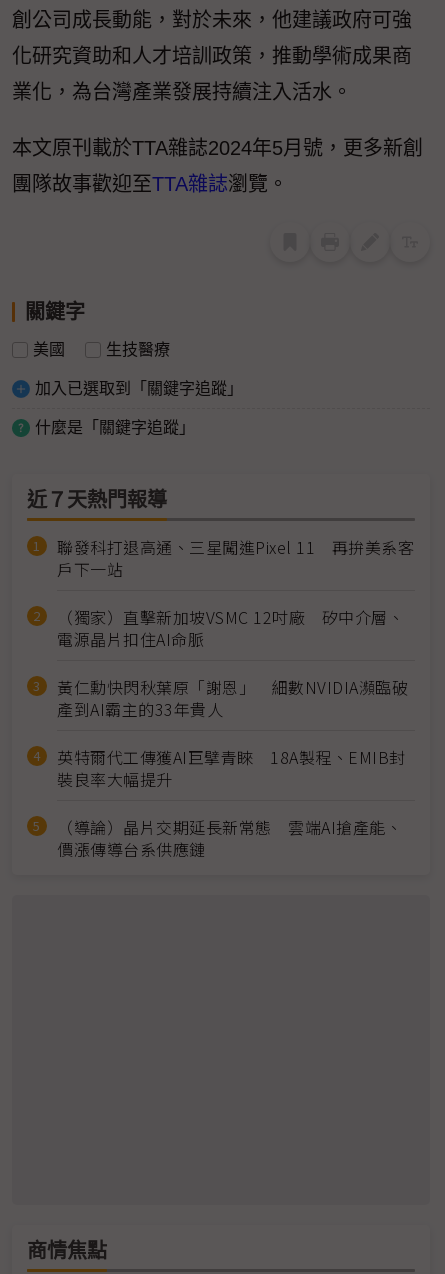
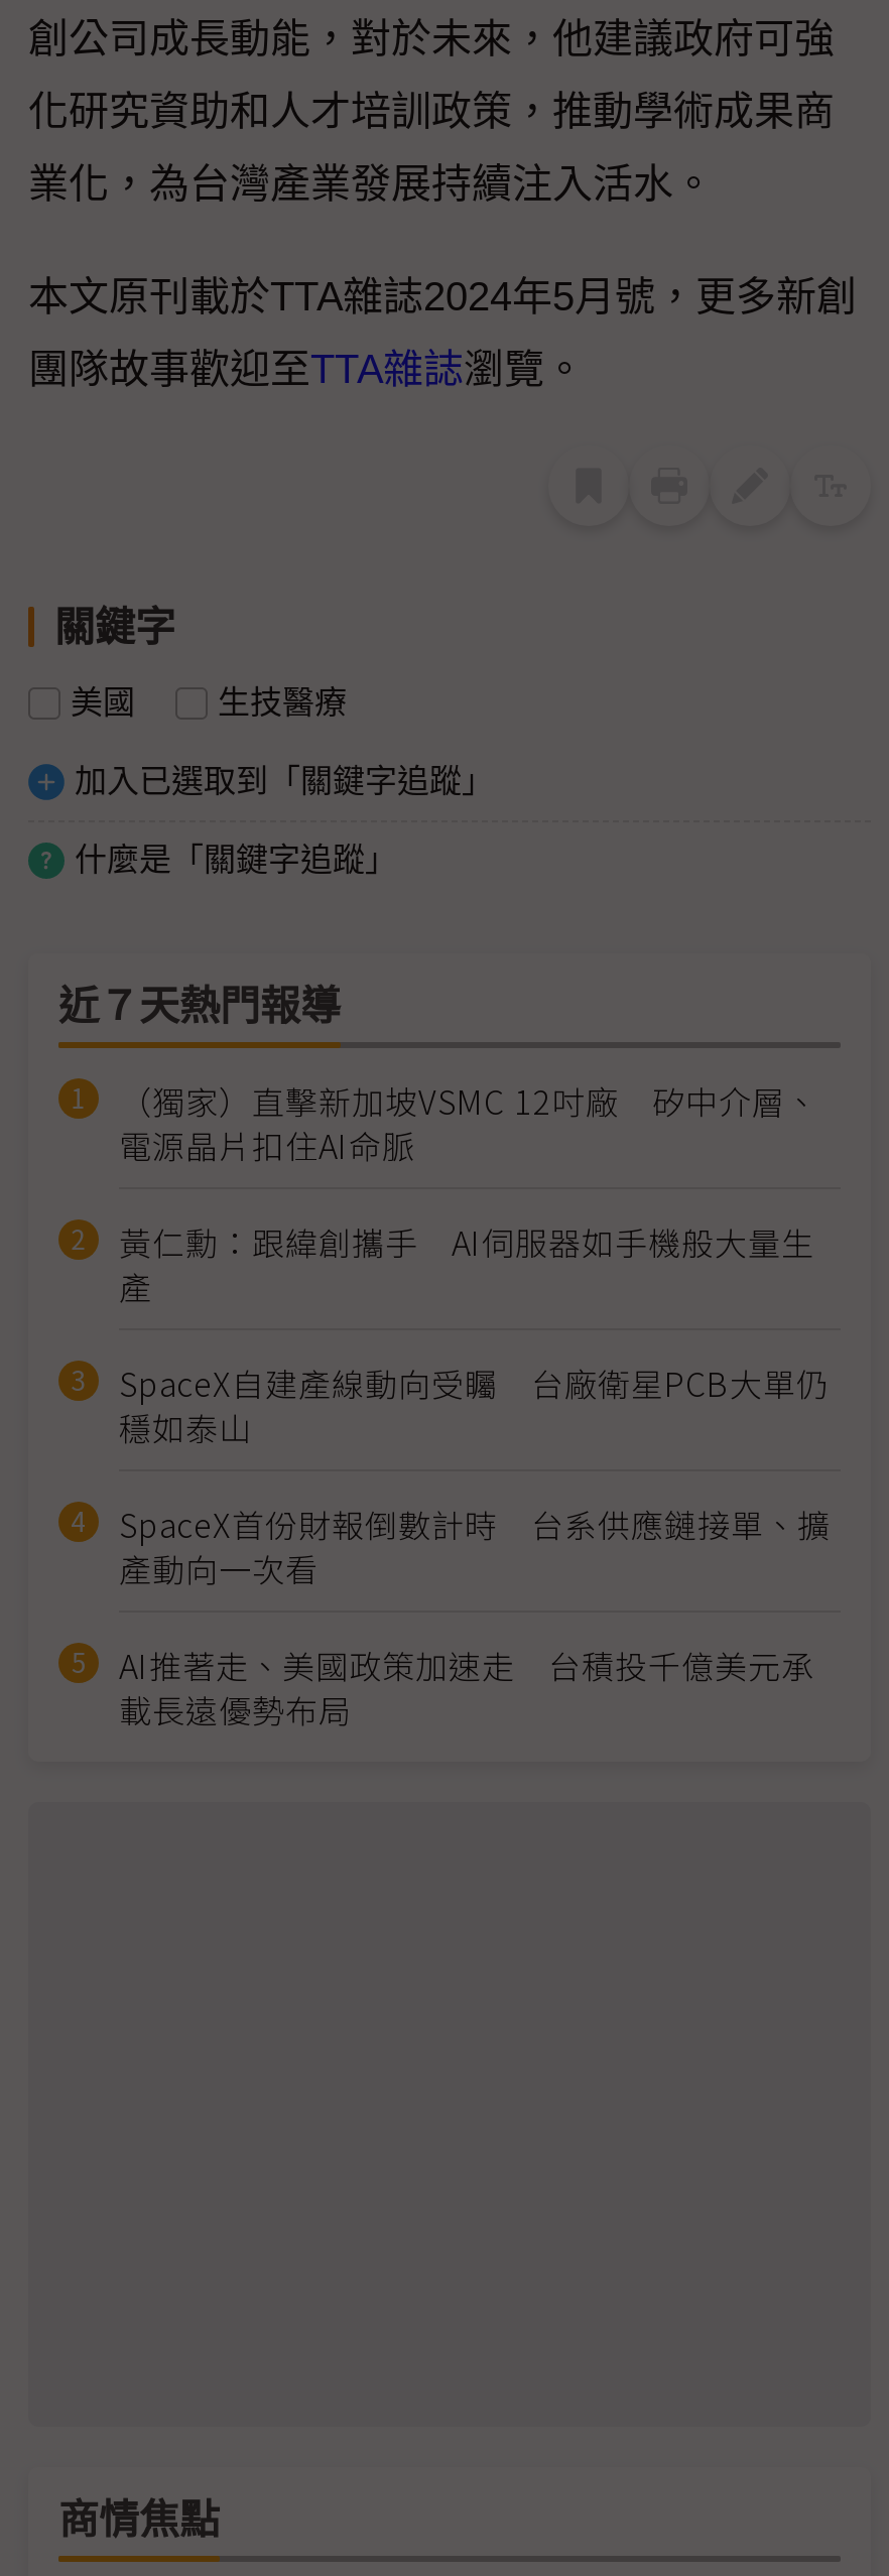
[57,534,414,580] 聯發科打退高通、三星闖進Pixel 11 再拚美系客 | 戶下一站 -> none
moved [57,604,404,650] -> [119,1075,818,1168]: （獨家）直擊新加坡VSMC 12吋廠 矽中介層、 | 電源晶片扣住AI命脈
[57,674,408,860] 黃仁勳快閃秋葉原「謝恩」 細數NVIDIA瀕臨破 | 產到AI霸主的33年貴人 | 英特爾代工傳獲AI巨擘青睞 18A製程、EMIB封 | 裝良率大幅提升 | （導論）晶片交期延長新常態 雲端AI搶產能、 | 價漲傳導台系供應鏈 -> [119,1216,831,1732] 黃仁勳：跟緯創攜手 AI伺服器如手機般大量生 | 產 | SpaceX自建產線動向受矚 台廠衛星PCB大單仍 | 穩如泰山 | SpaceX首份財報倒數計時 台系供應鏈接單、擴 | 產動向一次看 | AI推著走、美國政策加速走 台積投千億美元承 | 載長遠優勢布局

